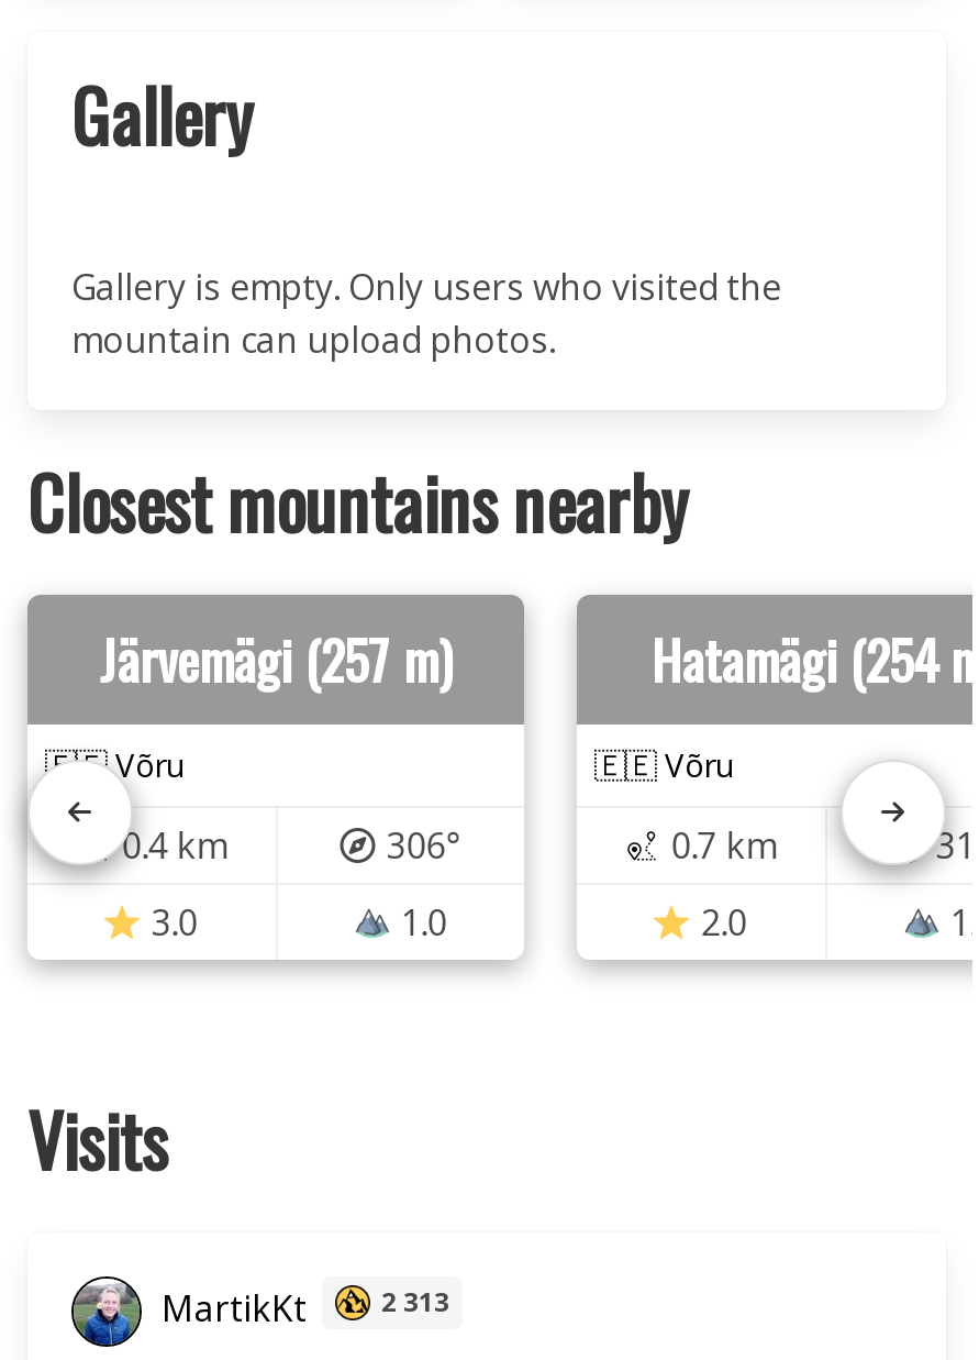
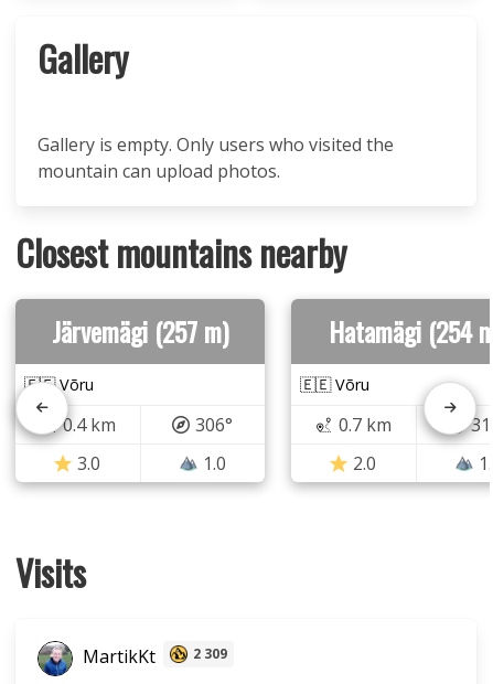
[153,1284,449,1332] MartikKt 2 313 -> [78,645,227,669] MartikKt 2 309

